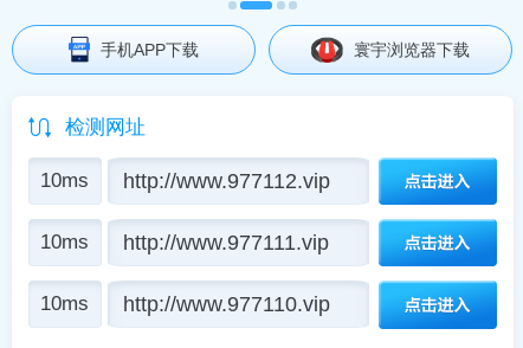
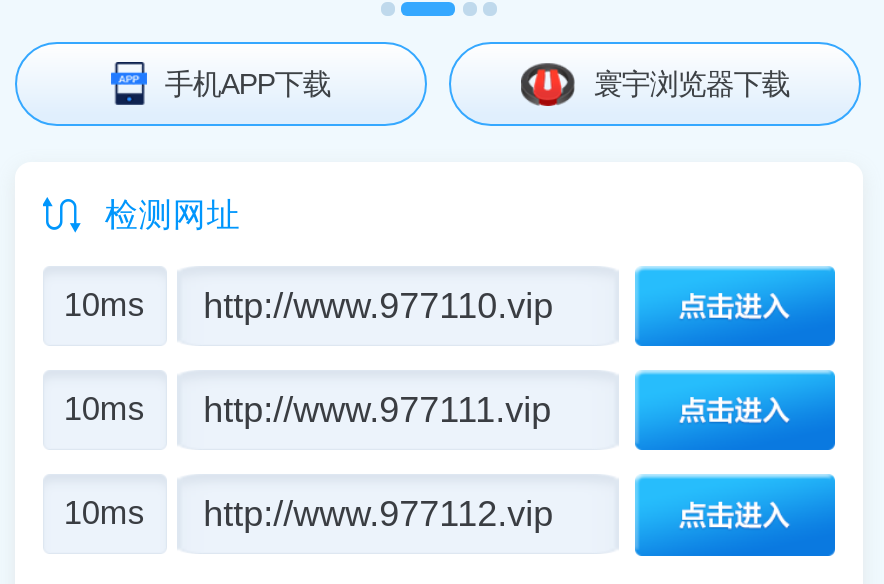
[41,169,330,192] 10ms http://www.977112.vip -> [64,285,553,325] 10ms http://www.977110.vip
[41,293,330,317] 10ms http://www.977110.vip -> [64,495,553,535] 10ms http://www.977112.vip

